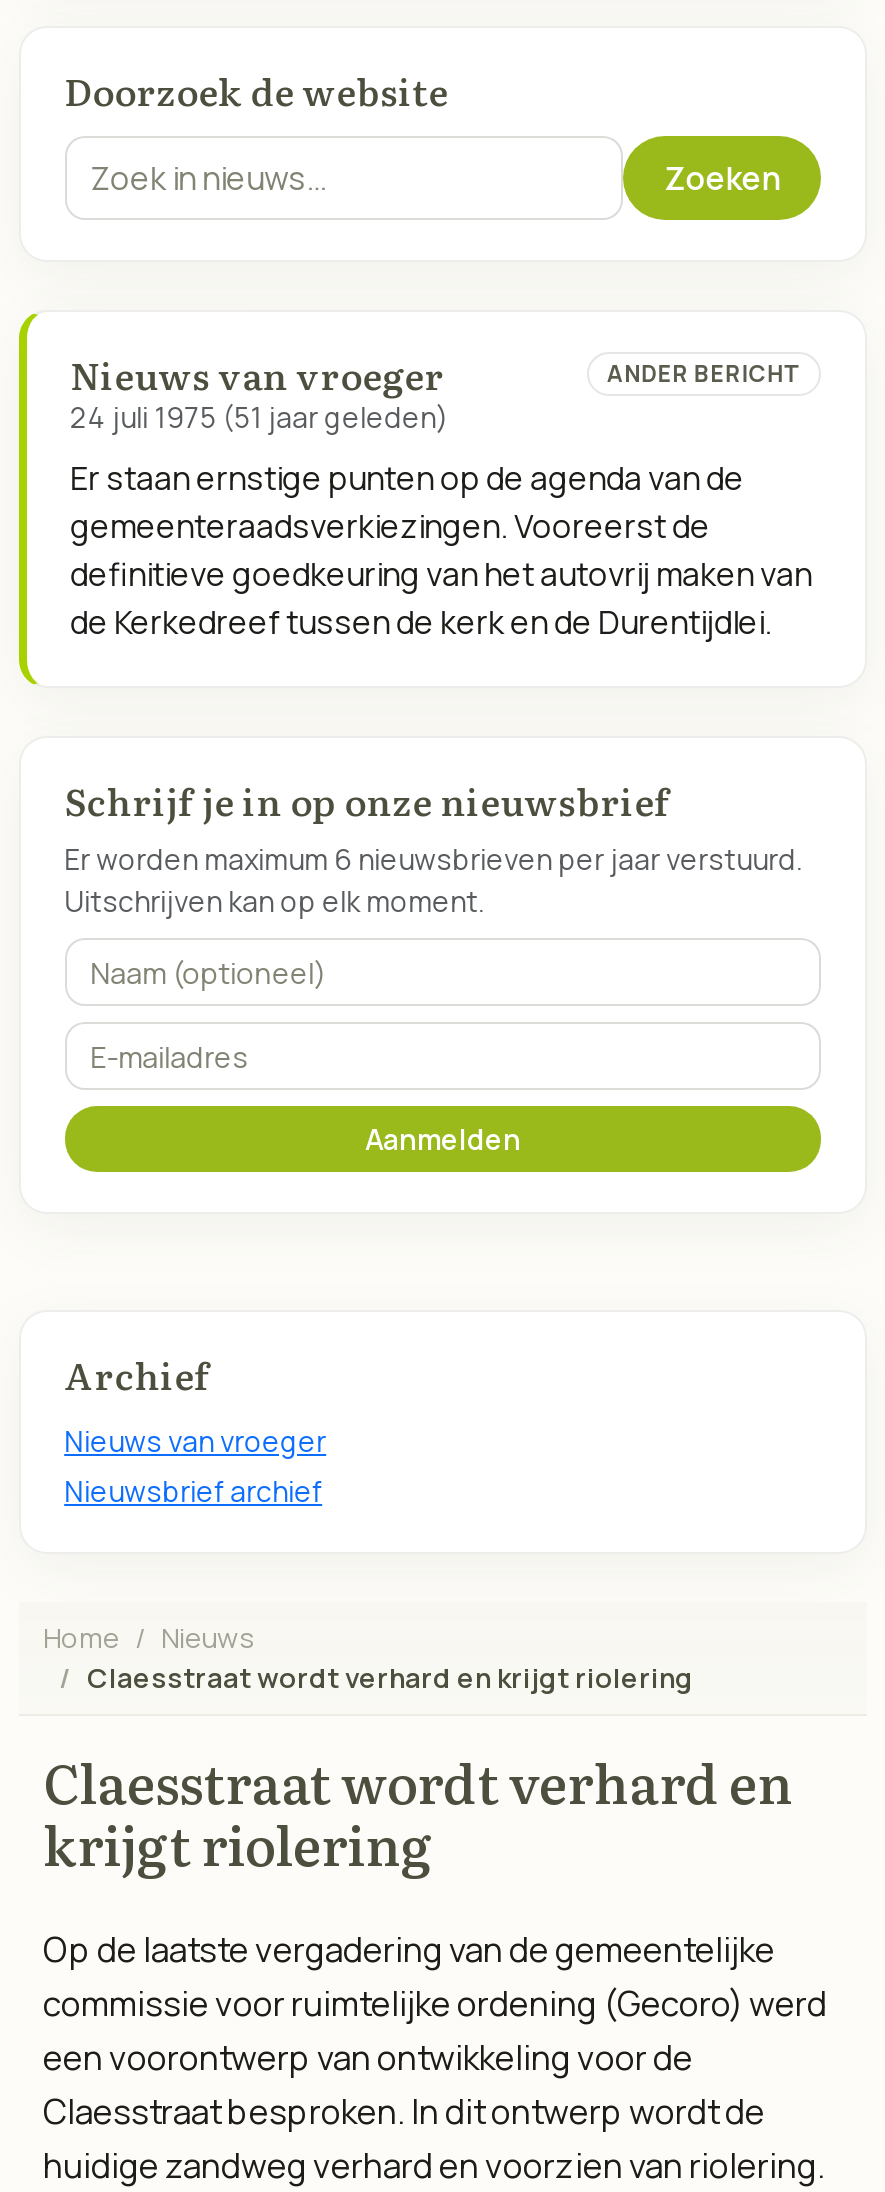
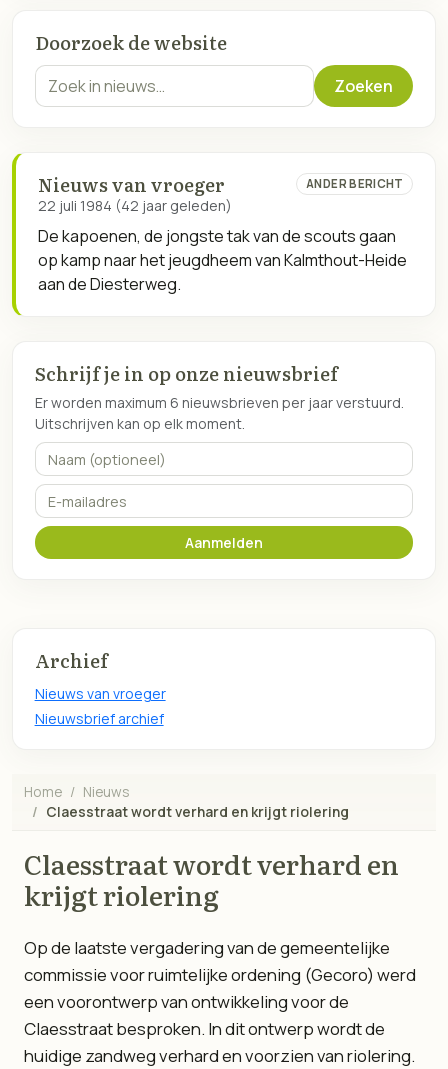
[70,398,448,436] 24 juli 1975 (51 jaar geleden) -> [38,196,232,215] 22 juli 1984 (42 jaar geleden)
[70,456,812,644] Er staan ernstige punten op de agenda van de | gemeenteraadsverkiezingen. Vooreerst de | definitieve goedkeuring van het autovrij maken van | de Kerkedreef tussen de kerk en de Durentijdlei. -> [38,225,407,295] De kapoenen, de jongste tak van de scouts gaan | op kamp naar het jeugdheem van Kalmthout-Heide | aan de Diesterweg.

